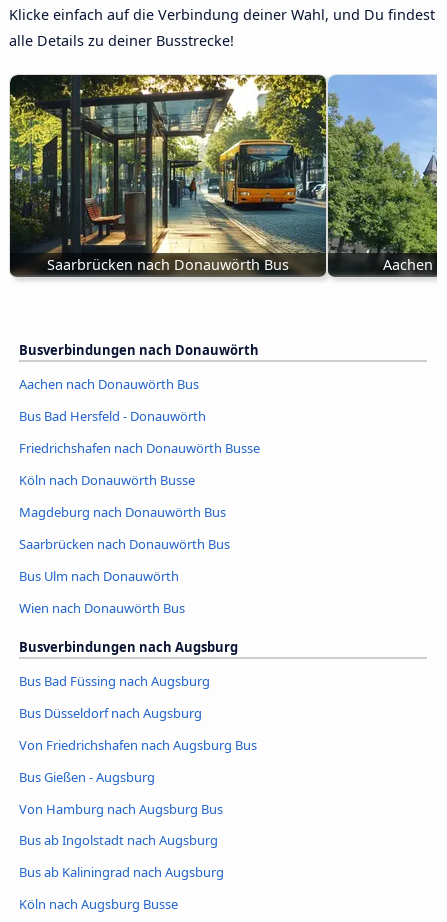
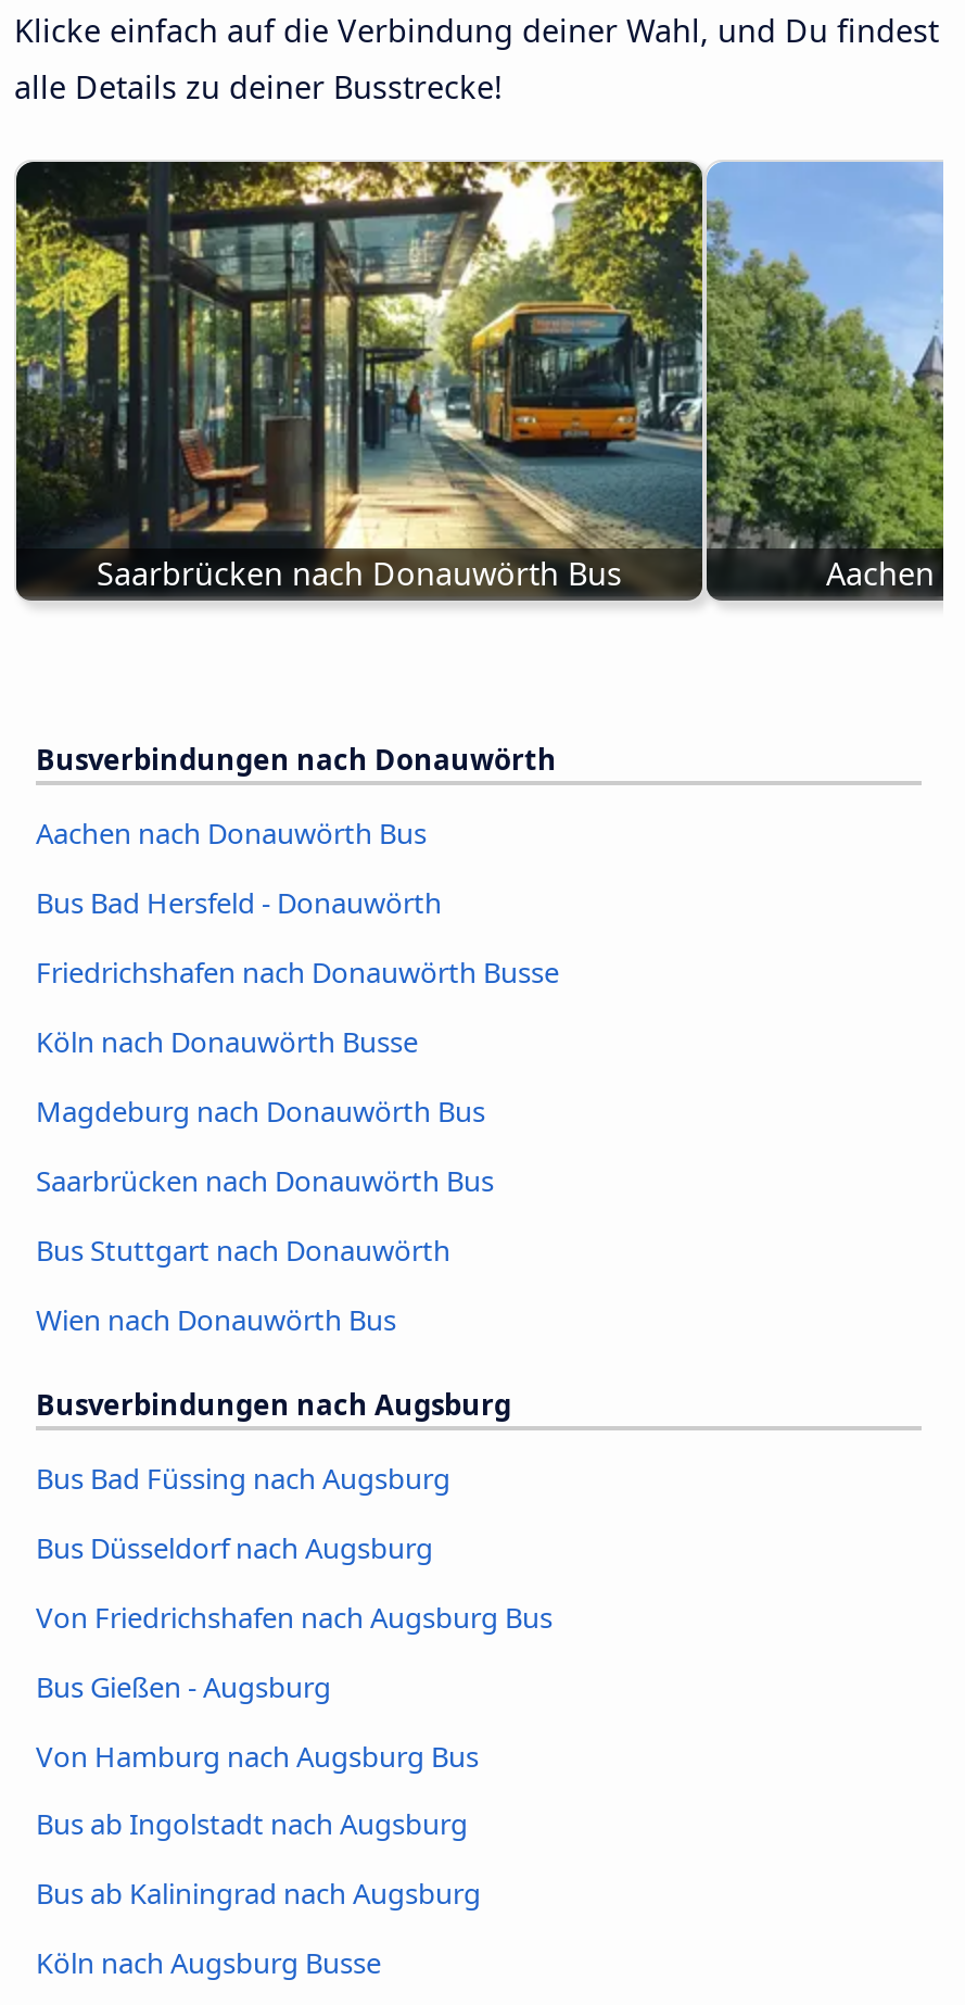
[19,567,179,585] Bus Ulm nach Donauwörth -> [36,1230,450,1269] Bus Stuttgart nach Donauwörth

